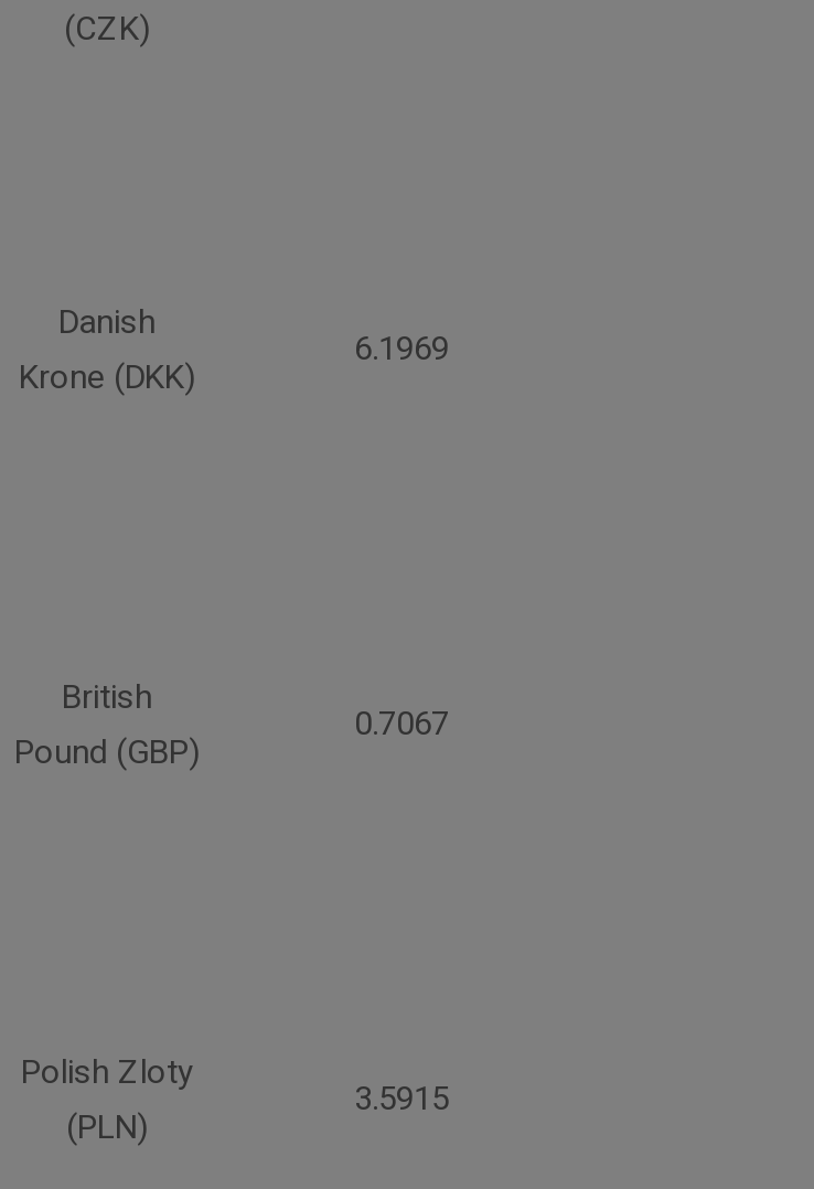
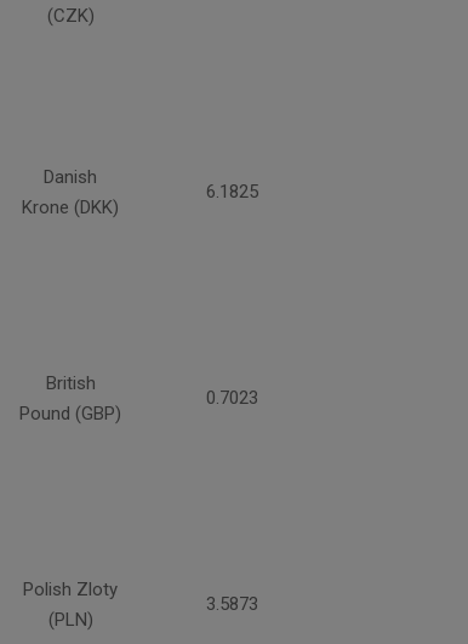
[354,329,449,369] 6.1969 -> [206,181,258,203] 6.1825
[354,704,449,744] 0.7067 -> [206,387,258,409] 0.7023
[354,1079,449,1119] 3.5915 -> [206,593,258,615] 3.5873

